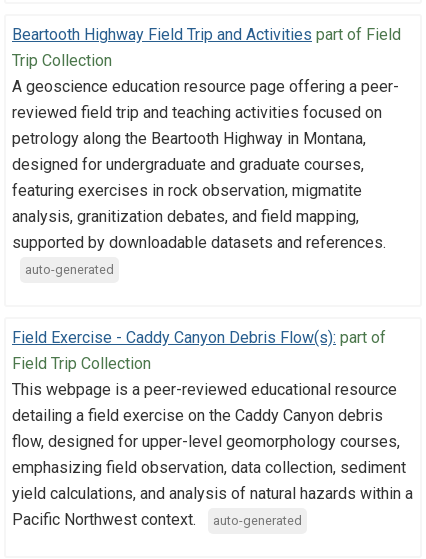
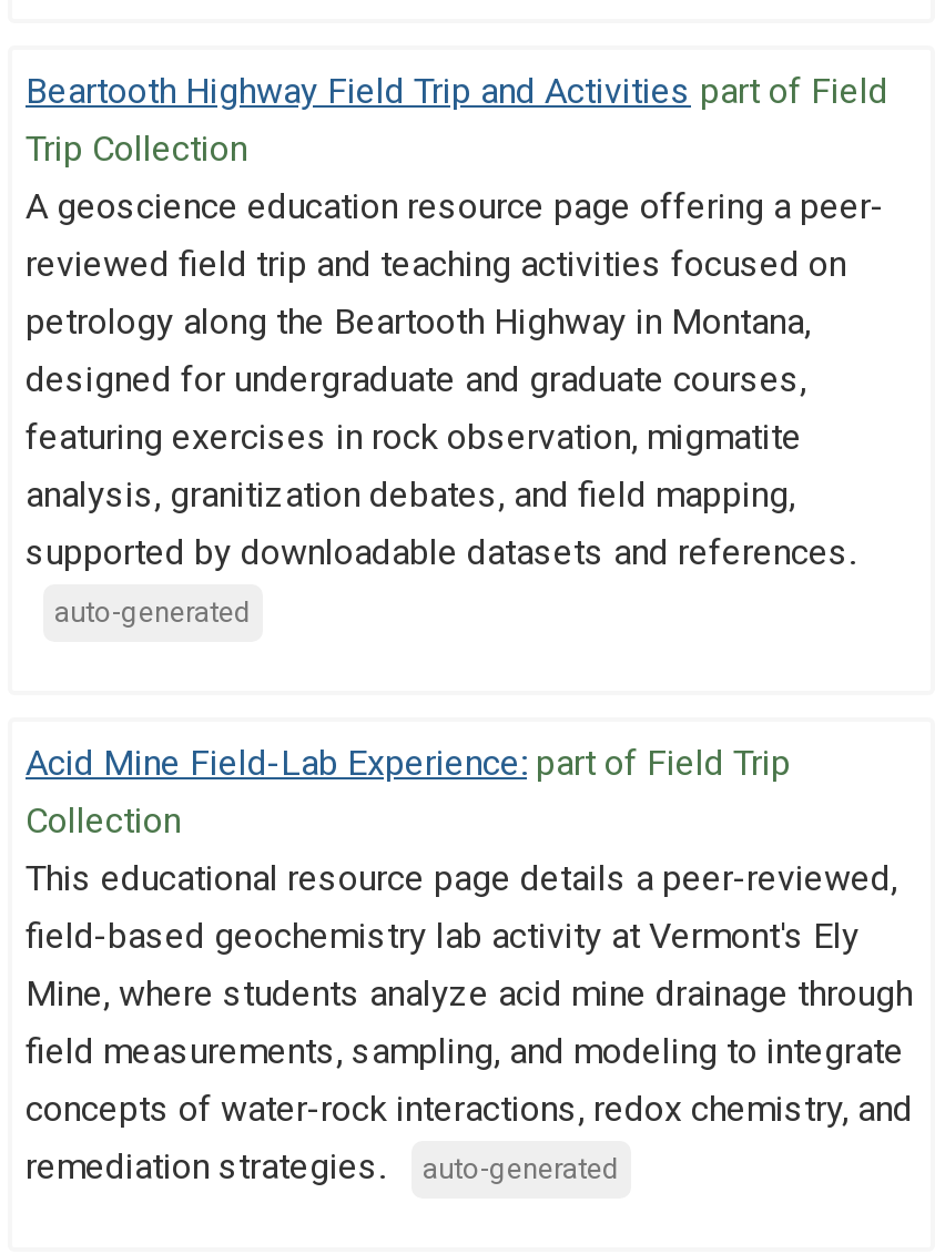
[12,328,413,529] Field Exercise - Caddy Canyon Debris Flow(s): part of | Field Trip Collection | This webpage is a peer-reviewed educational resource | detailing a field exercise on the Caddy Canyon debris | flow, designed for upper-level geomorphology courses, | emphasizing field observation, data collection, sediment | yield calculations, and analysis of natural hazards within a | Pacific Northwest context. -> [26,741,913,1187] Acid Mine Field-Lab Experience: part of Field Trip | Collection | This educational resource page details a peer-reviewed, | field-based geochemistry lab activity at Vermont's Ely | Mine, where students analyze acid mine drainage through | field measurements, sampling, and modeling to integrate | concepts of water-rock interactions, redox chemistry, and | remediation strategies.

